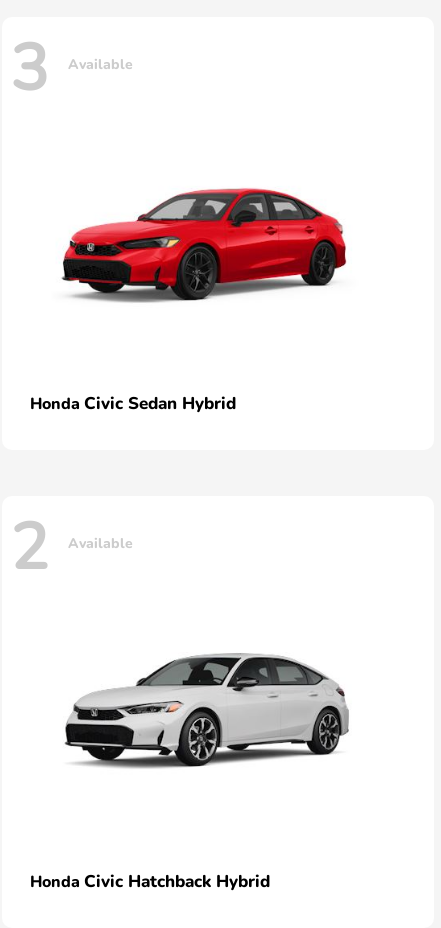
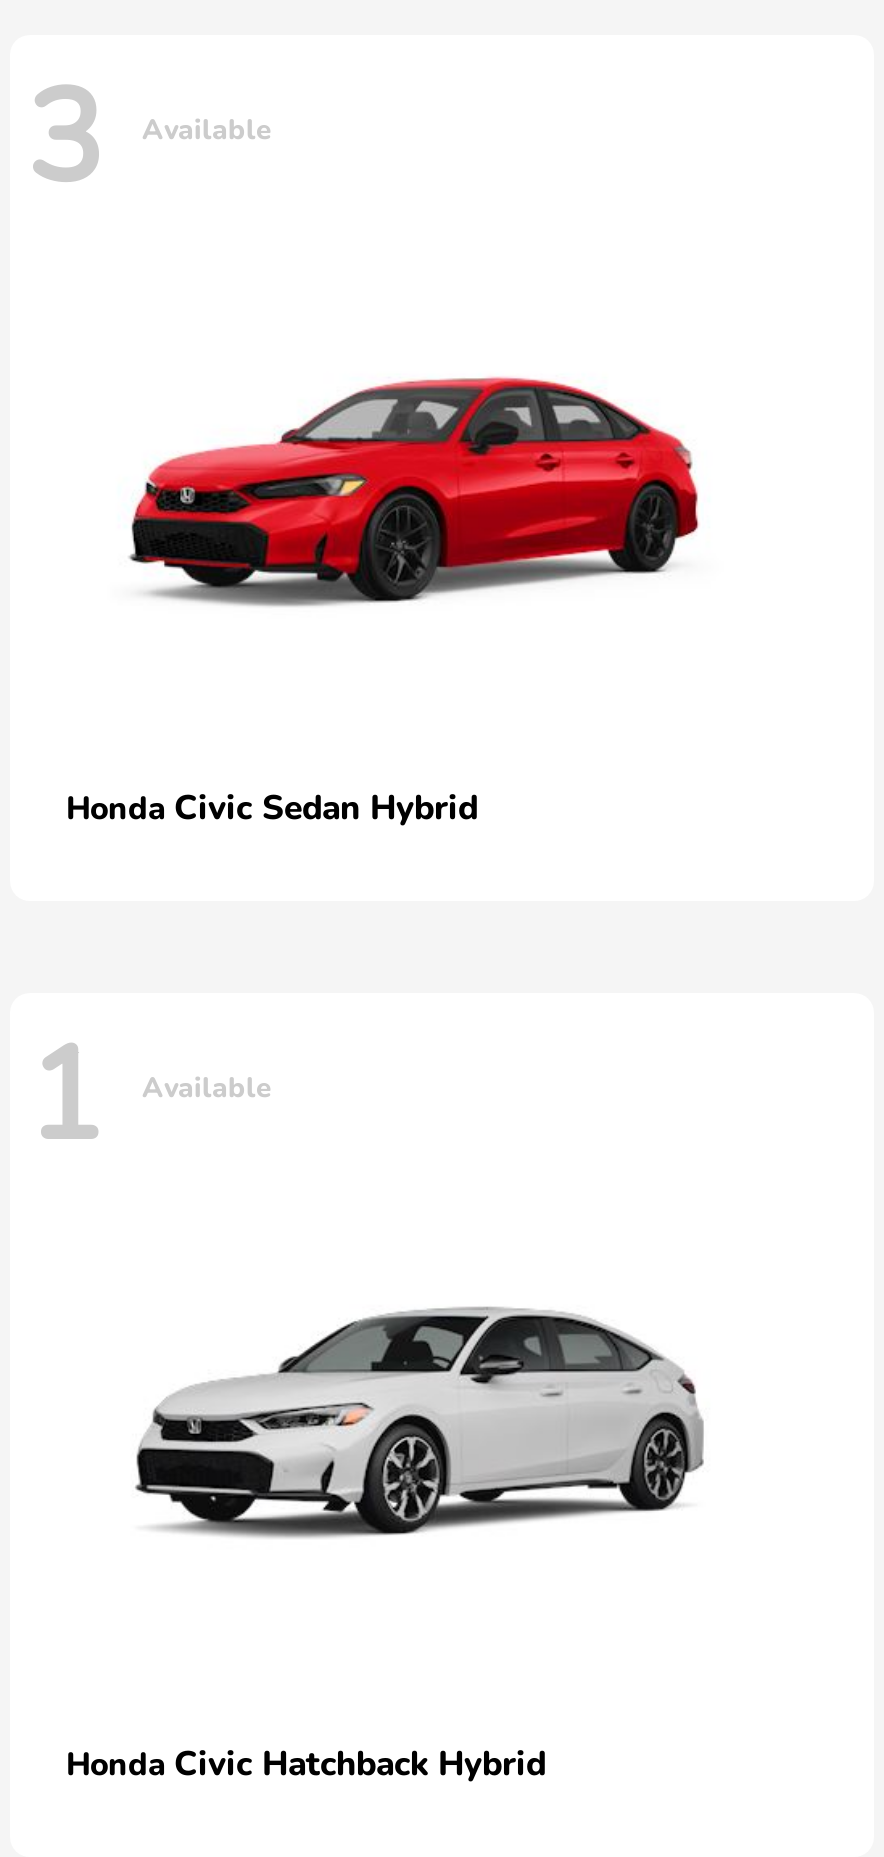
[10,504,133,592] 2 Available -> [26,1009,272,1185] 1 Available

